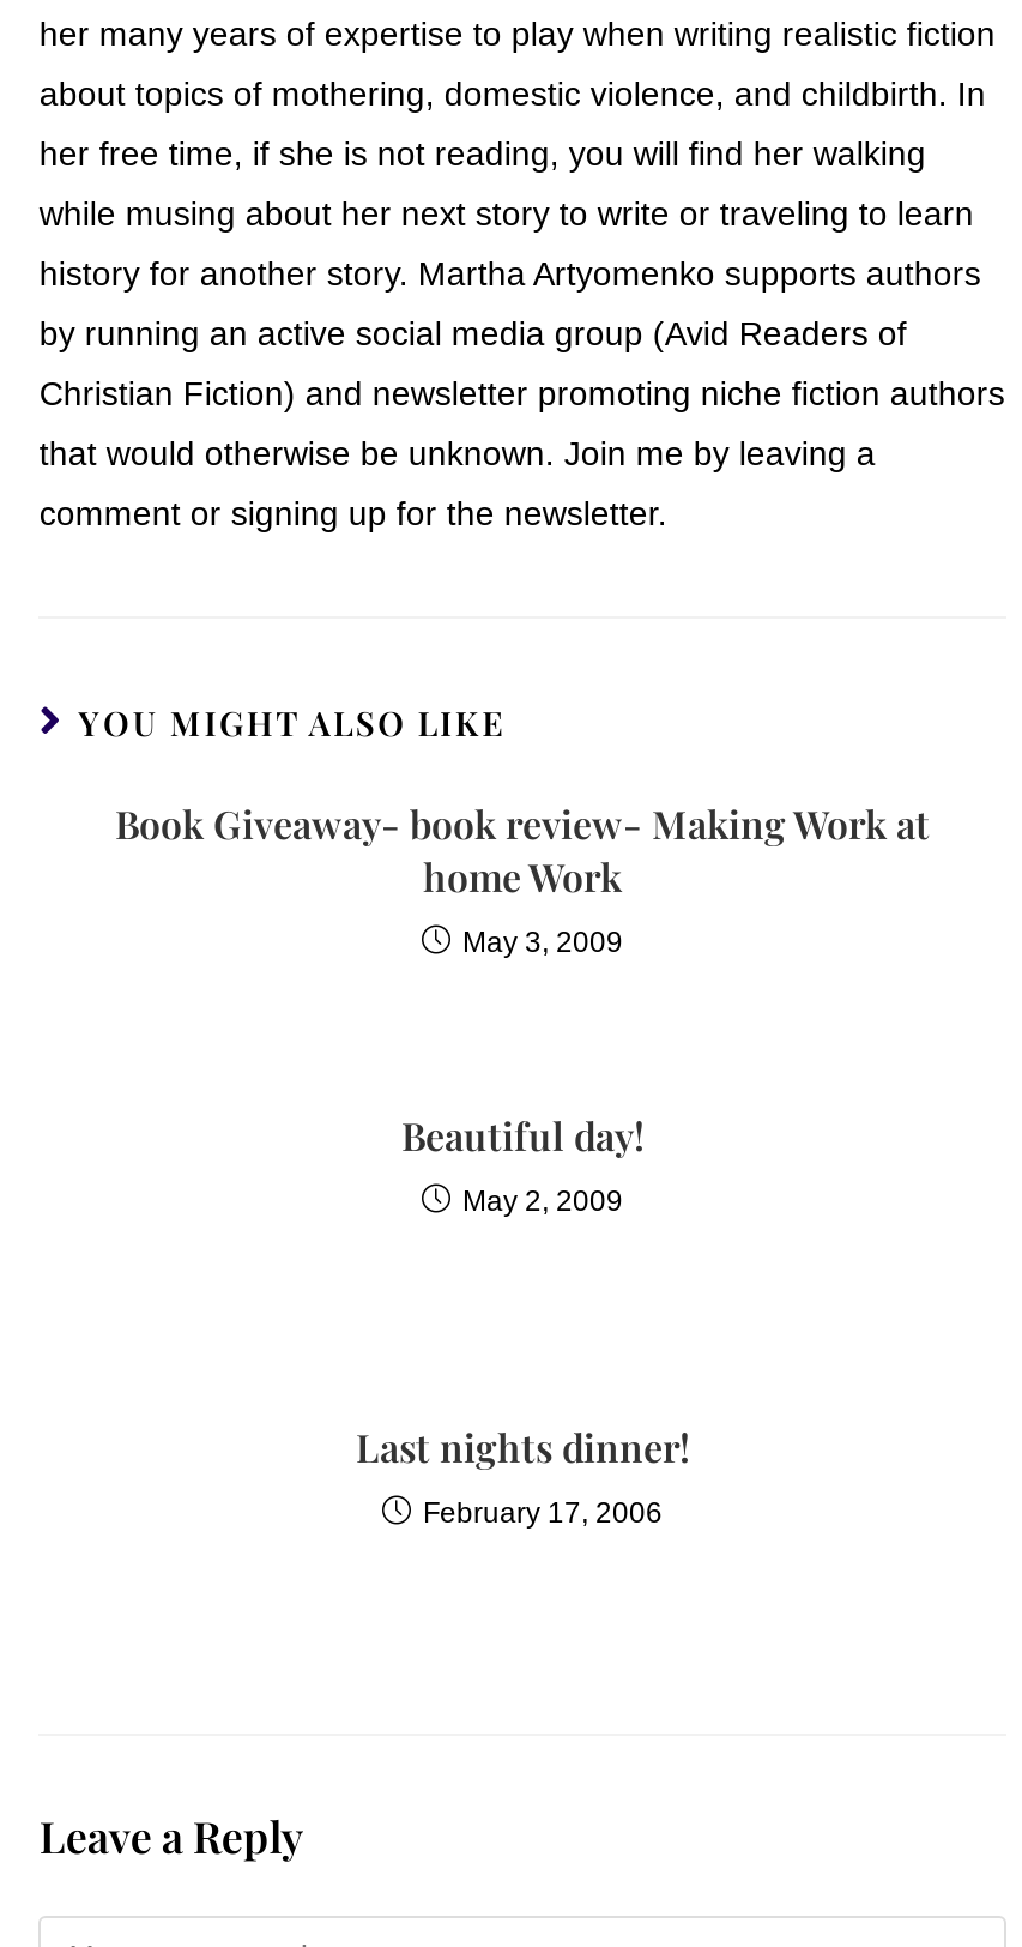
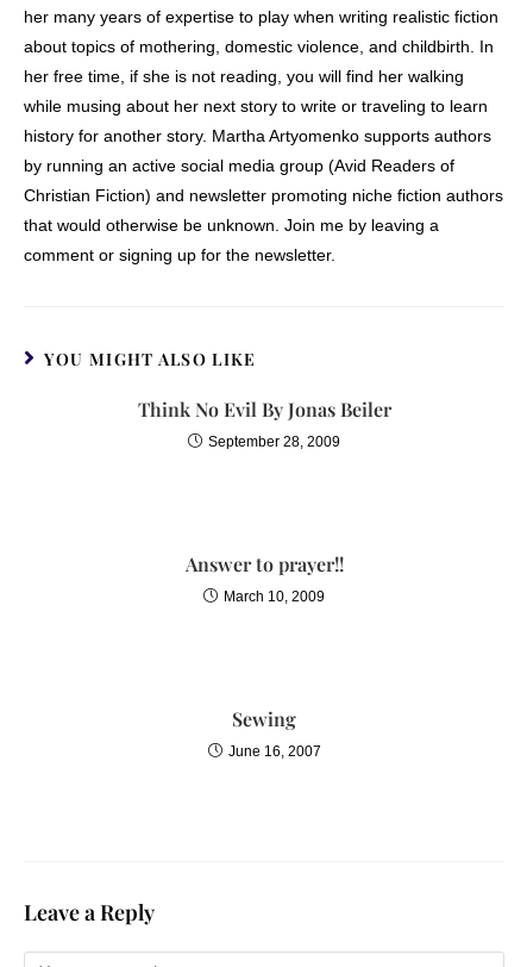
[115,797,930,900] Book Giveaway- book review- Making Work at | home Work -> [137,396,391,421] Think No Evil By Jonas Beiler
[462,924,623,958] May 3, 2009 -> [208,433,340,450] September 28, 2009
[401,1109,643,1159] Beautiful day! -> [185,551,343,576] Answer to prayer!!
[462,1183,623,1217] May 2, 2009 -> [224,588,325,604] March 10, 2009
[356,1421,689,1471] Last nights dinner! -> [232,706,296,731] Sewing
[423,1495,663,1529] February 17, 2006 -> [228,743,321,759] June 16, 2007

